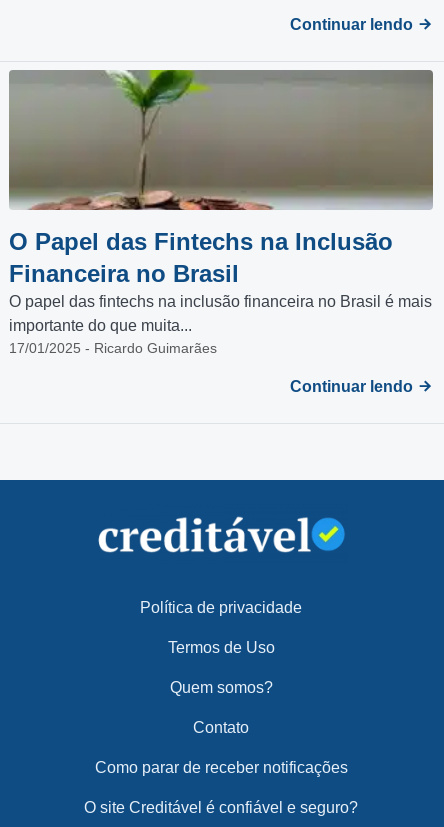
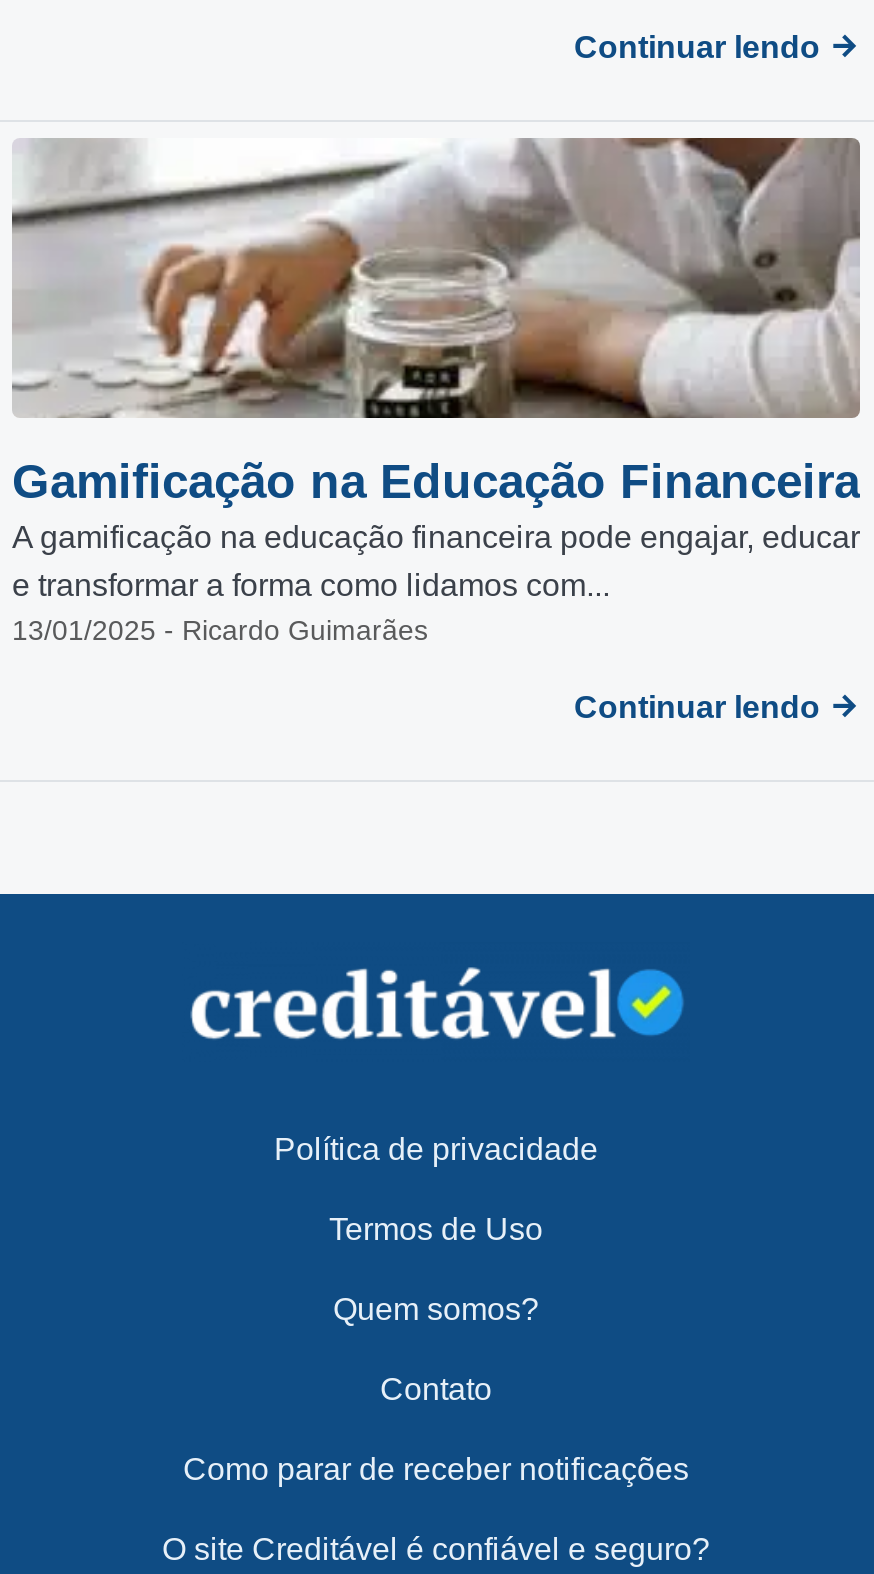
[9,69,433,356] [image] | O Papel das Fintechs na Inclusão | Financeira no Brasil | O papel das fintechs na inclusão financeira no Brasil é mais | importante do que muita... | 17/01/2025 - Ricardo Guimarães -> [12,136,860,646] [image] | Gamificação na Educação Financeira | A gamificação na educação financeira pode engajar, educar | e transformar a forma como lidamos com... | 13/01/2025 - Ricardo Guimarães

